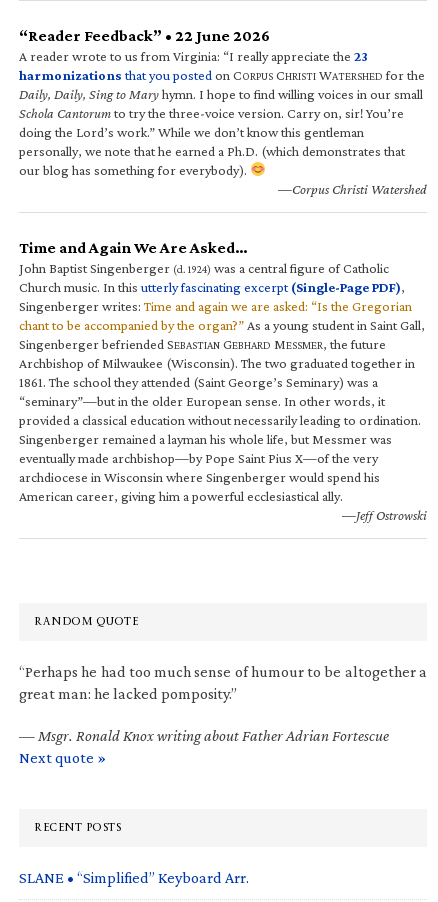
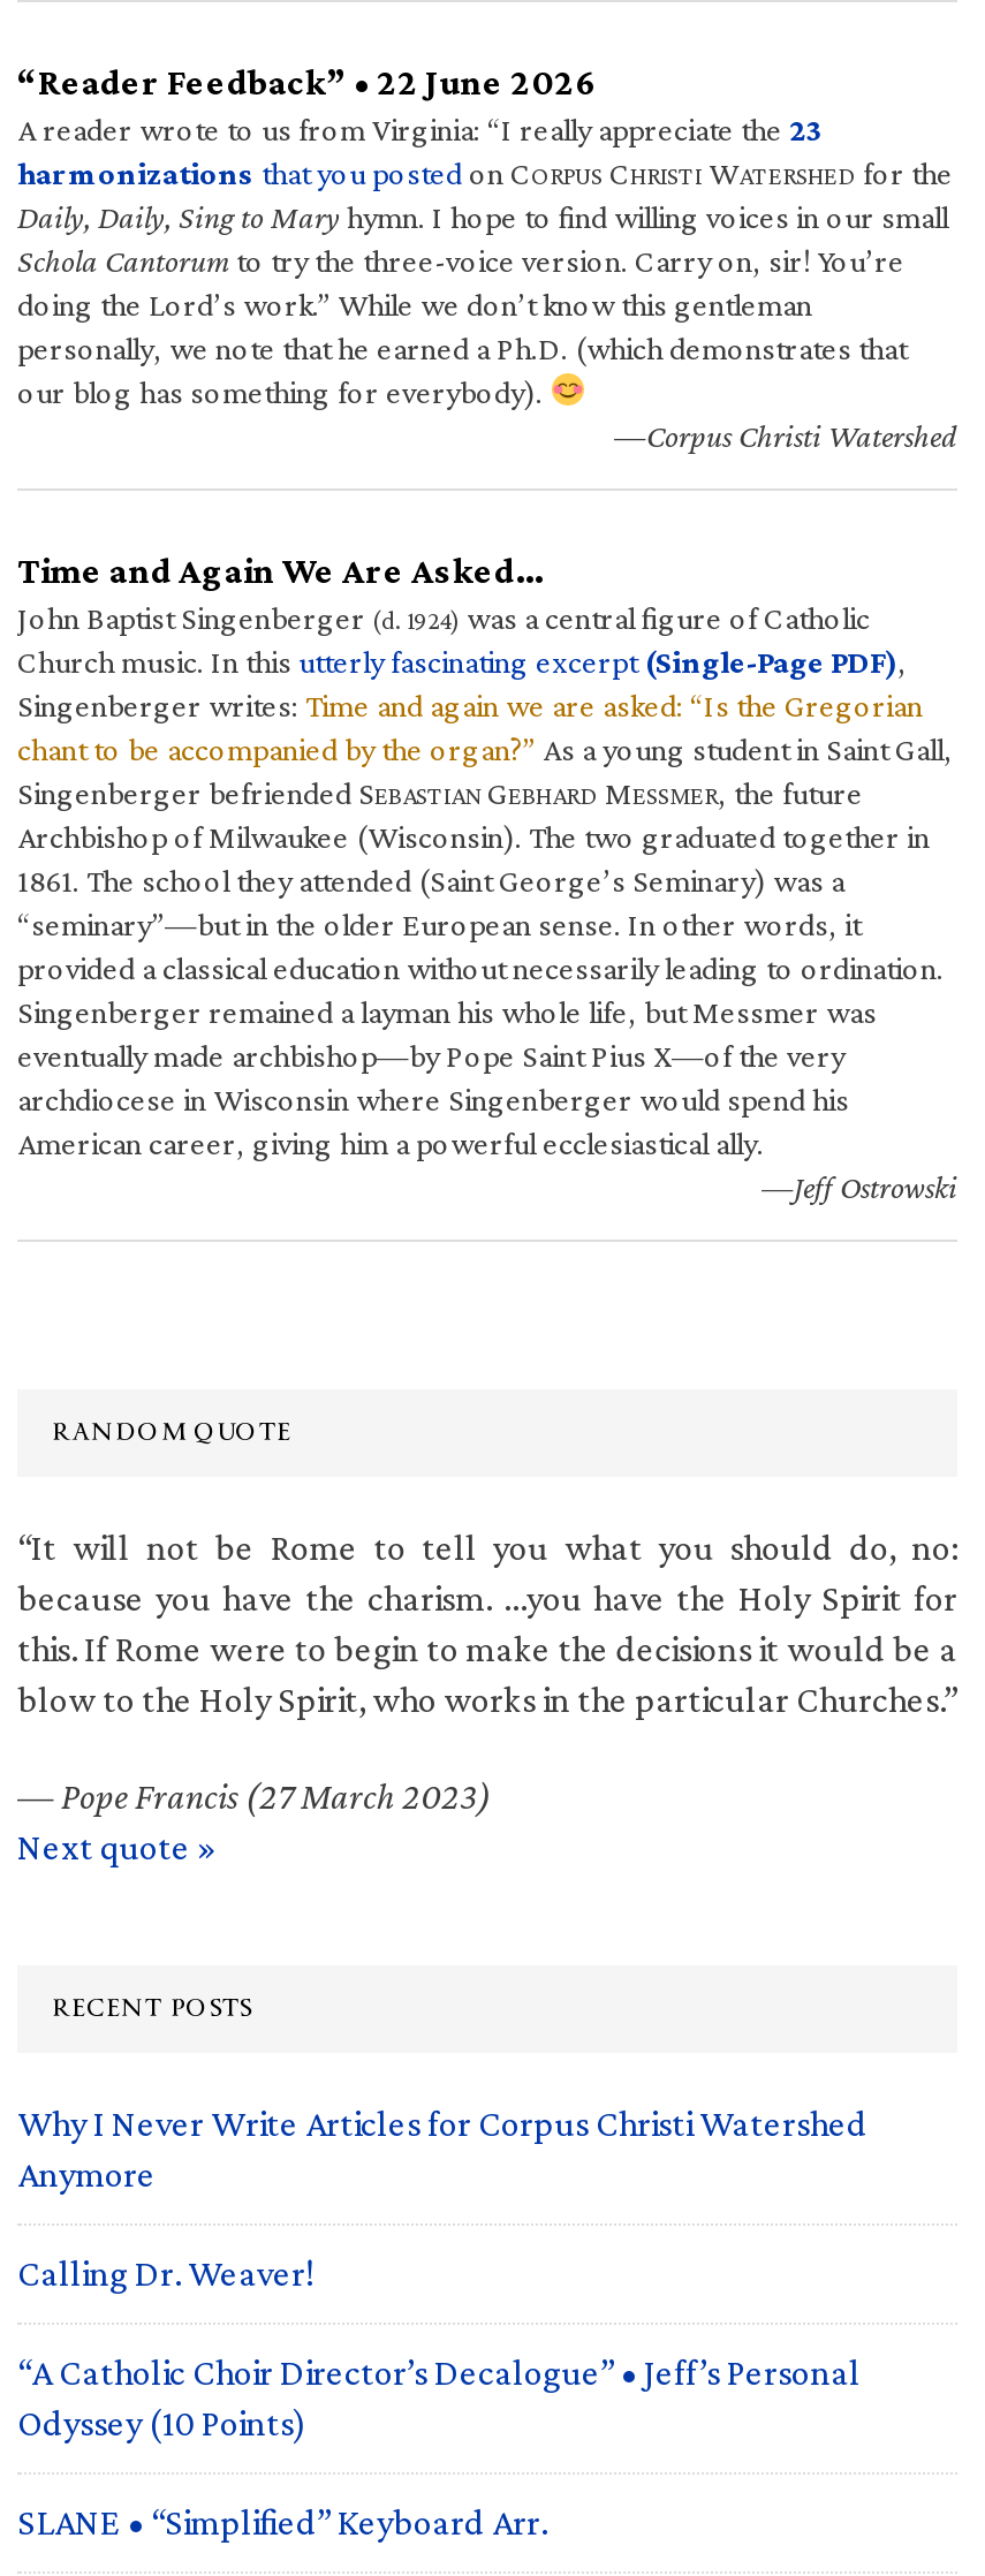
[19,663,427,702] “Perhaps he had too much sense of humour to be altogether a | great man: he lacked pomposity.” -> [17,1527,957,1718] “It will not be Rome to tell you what you should do, no: | because you have the charism. …you have the Holy Spirit for | this. If Rome were to begin to make the decisions it would be a | blow to the Holy Spirit, who works in the particular Churches.”
[19,727,389,744] — Msgr. Ronald Knox writing about Father Adrian Fortescue -> [17,1776,492,1815] — Pope Francis (27 March 2023)
none -> [17,2103,867,2441] Why I Never Write Articles for Corpus Christi Watershed | Anymore | Calling Dr. Weaver! | “A Catholic Choir Director’s Decalogue” • Jeff’s Personal | Odyssey (10 Points)

